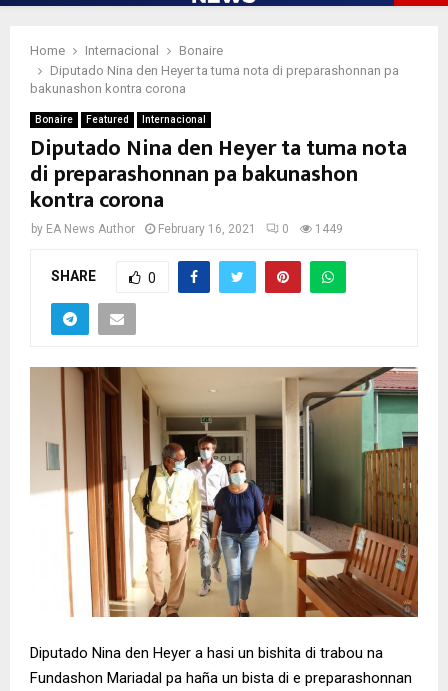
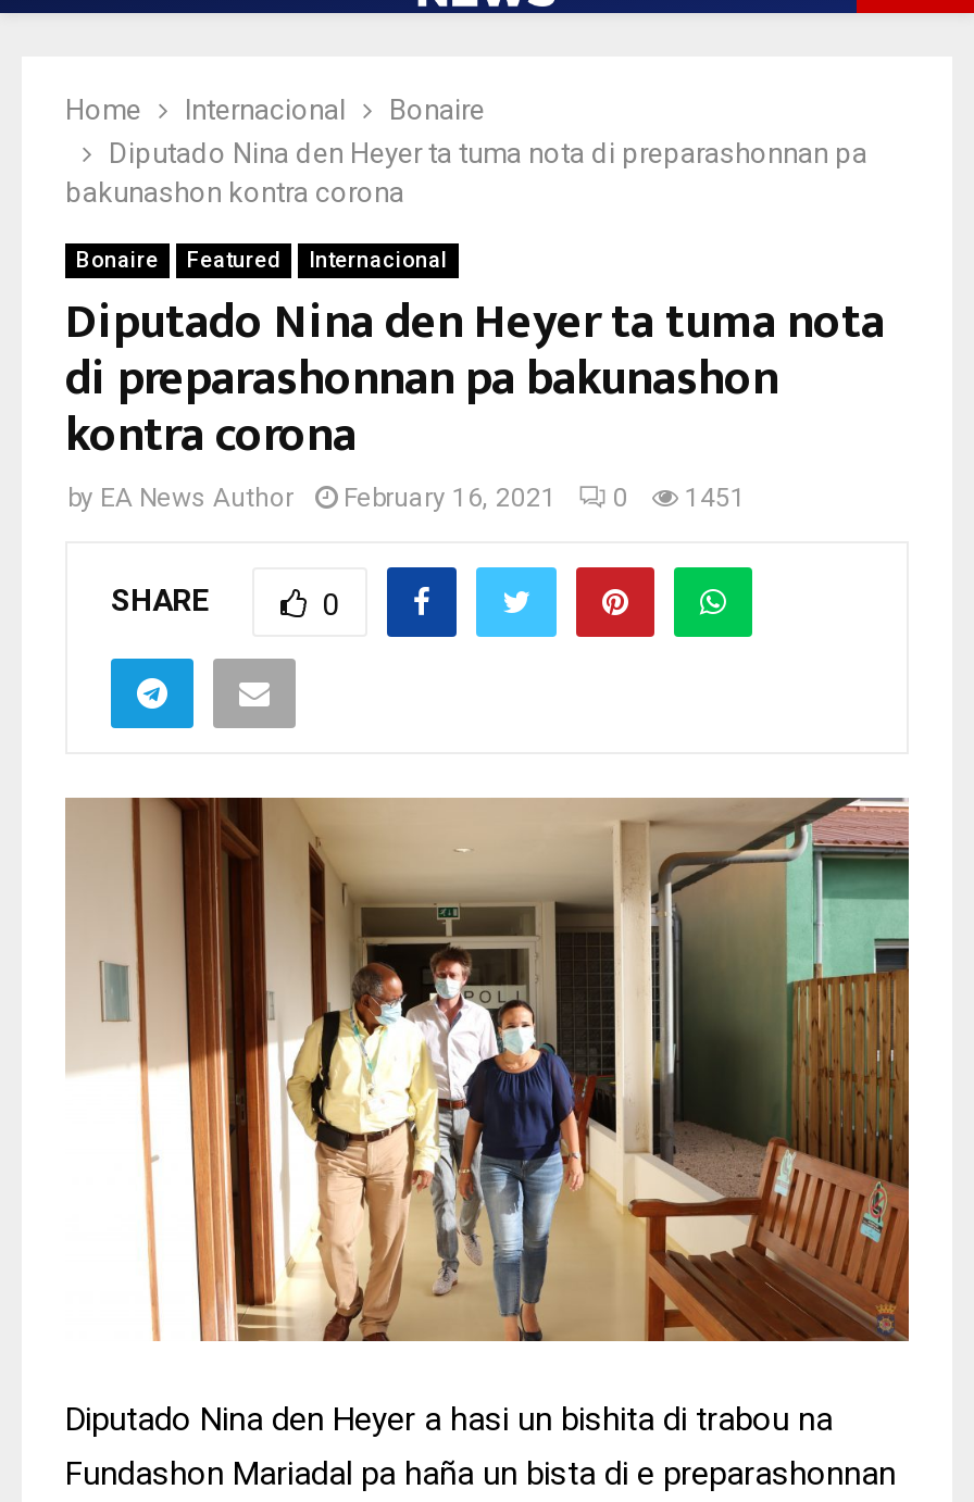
[31,222,343,236] by EA News Author February 16, 2021 0 1449 -> [67,483,746,513] by EA News Author February 16, 2021 0 1451

